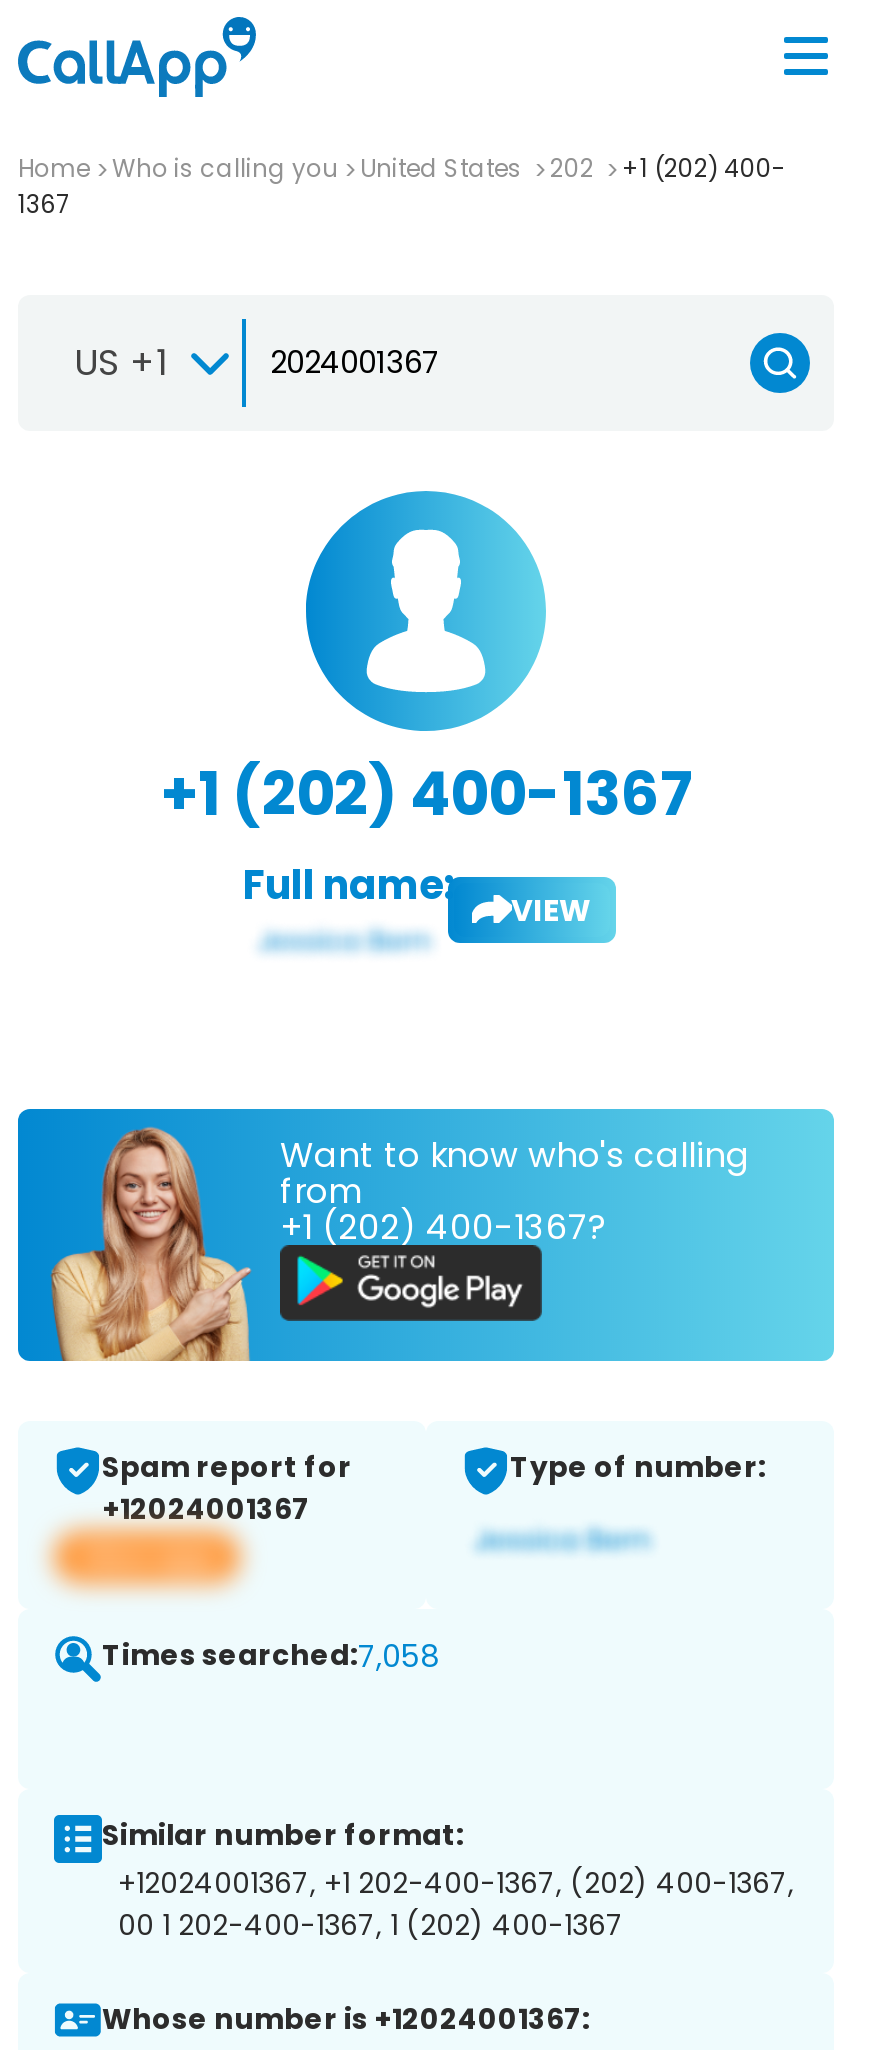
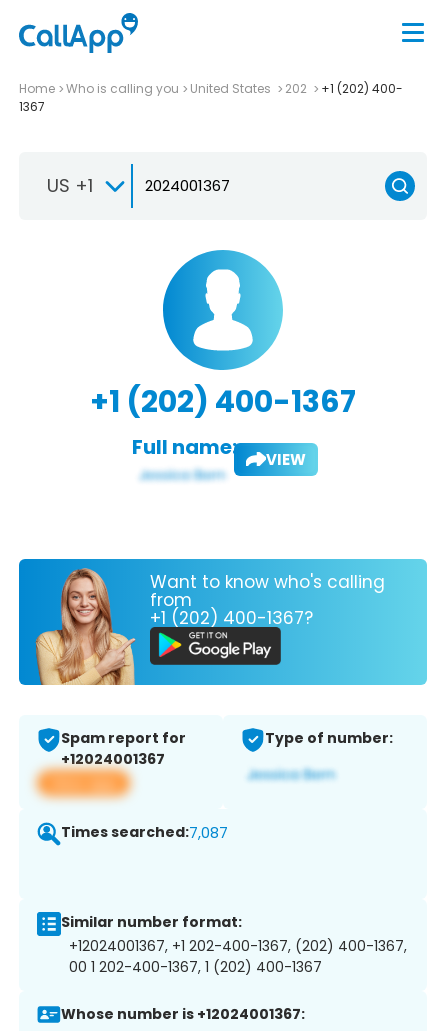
[102,1635,438,1677] Times searched:7,058 -> [61,822,228,843] Times searched:7,087

